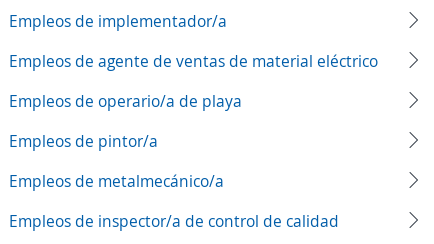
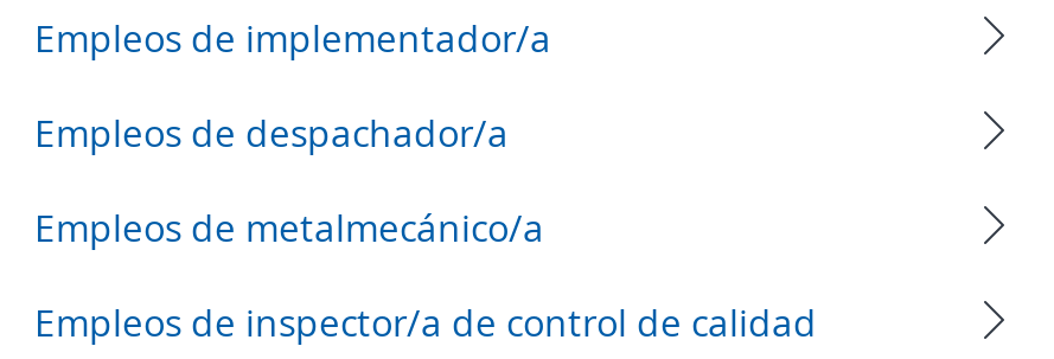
[9,50,378,152] Empleos de agente de ventas de material eléctrico | Empleos de operario/a de playa | Empleos de pintor/a -> [34,107,509,159] Empleos de despachador/a

